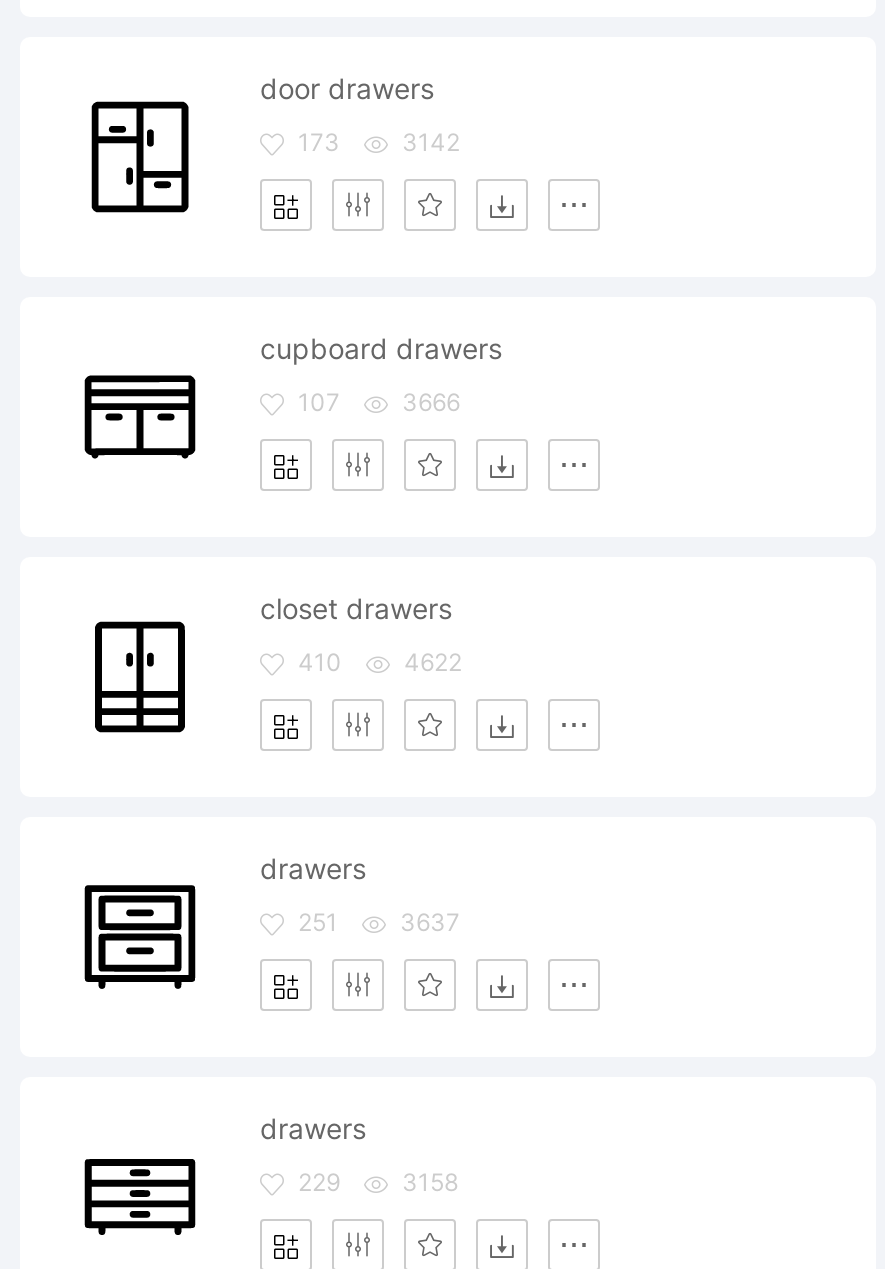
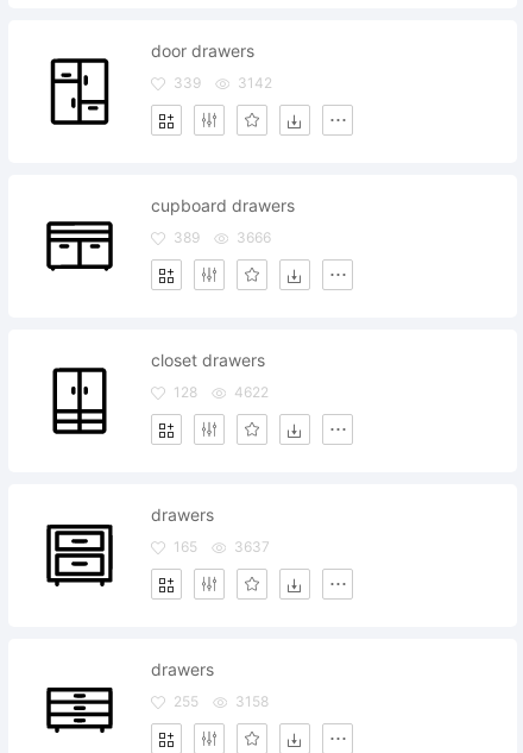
[298,127,340,157] 173 -> [174,74,201,92] 339
[298,387,340,417] 107 -> [174,228,200,246] 389
[298,647,342,677] 410 -> [174,383,197,401] 128
[298,907,338,937] 251 -> [174,538,197,556] 165
[298,1167,340,1197] 229 -> [174,692,199,710] 255

